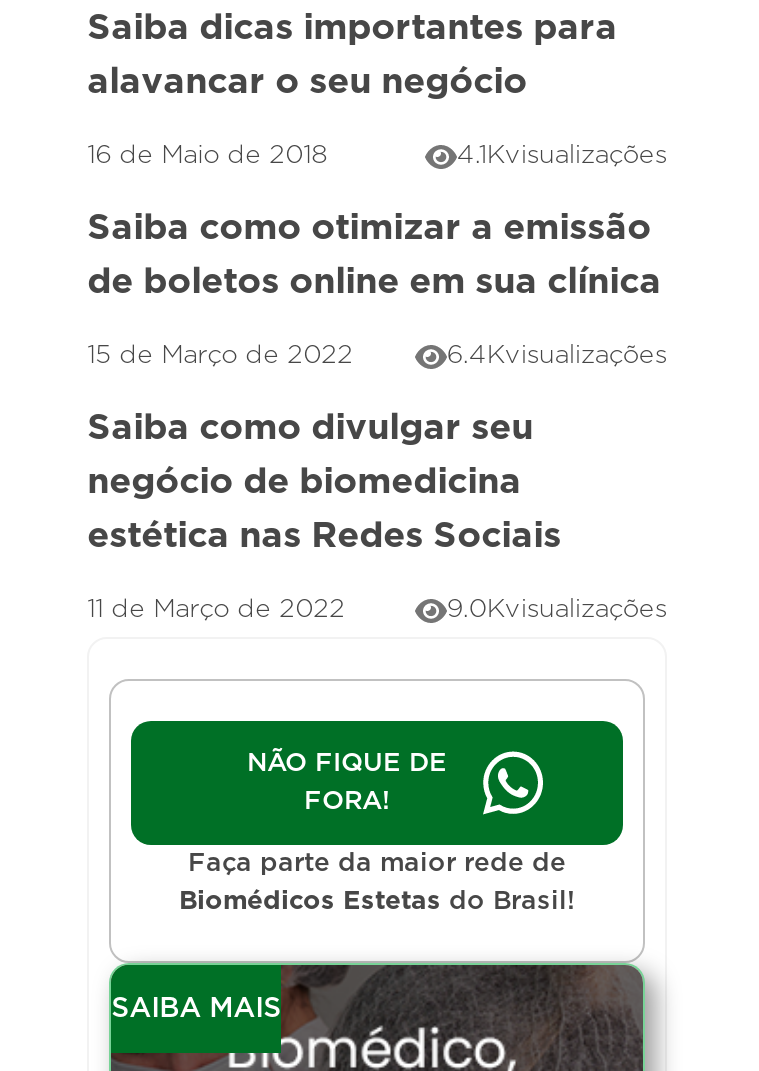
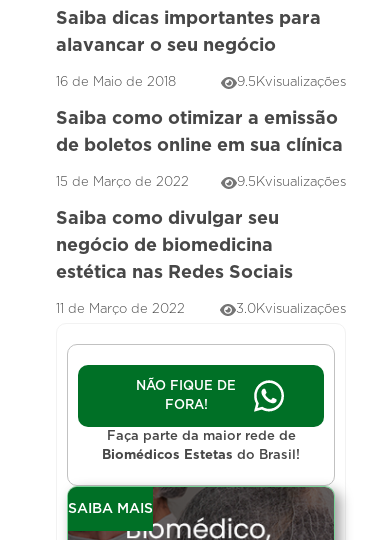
[457,143,667,169] 4.1Kvisualizações -> [237,76,346,89] 9.5Kvisualizações
[447,343,667,369] 6.4Kvisualizações -> [237,176,346,189] 9.5Kvisualizações
[447,597,667,623] 9.0Kvisualizações -> [236,303,346,316] 3.0Kvisualizações

